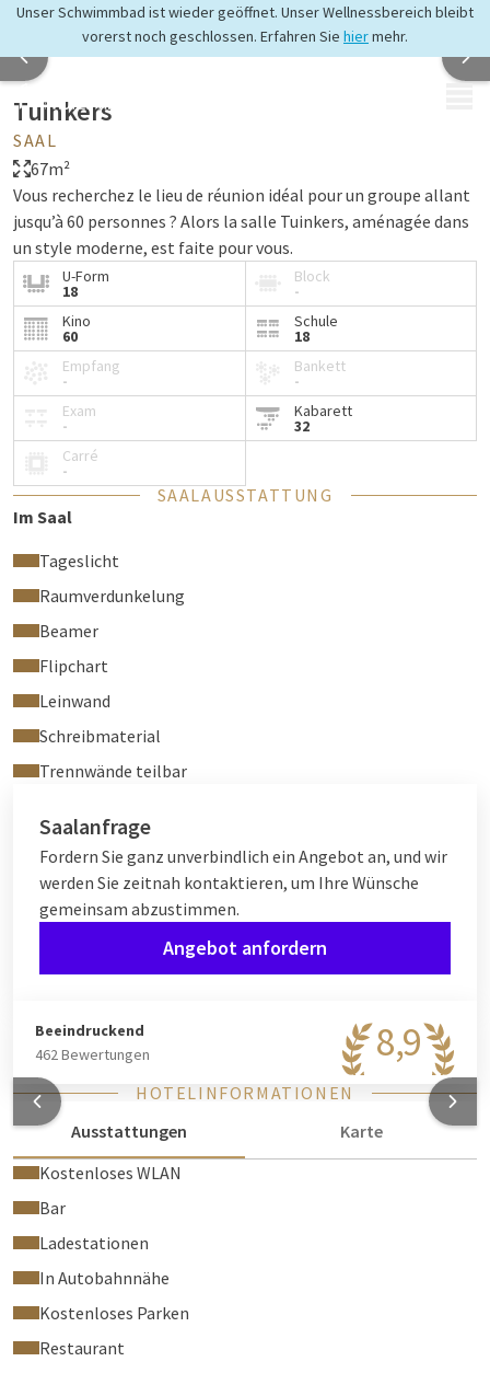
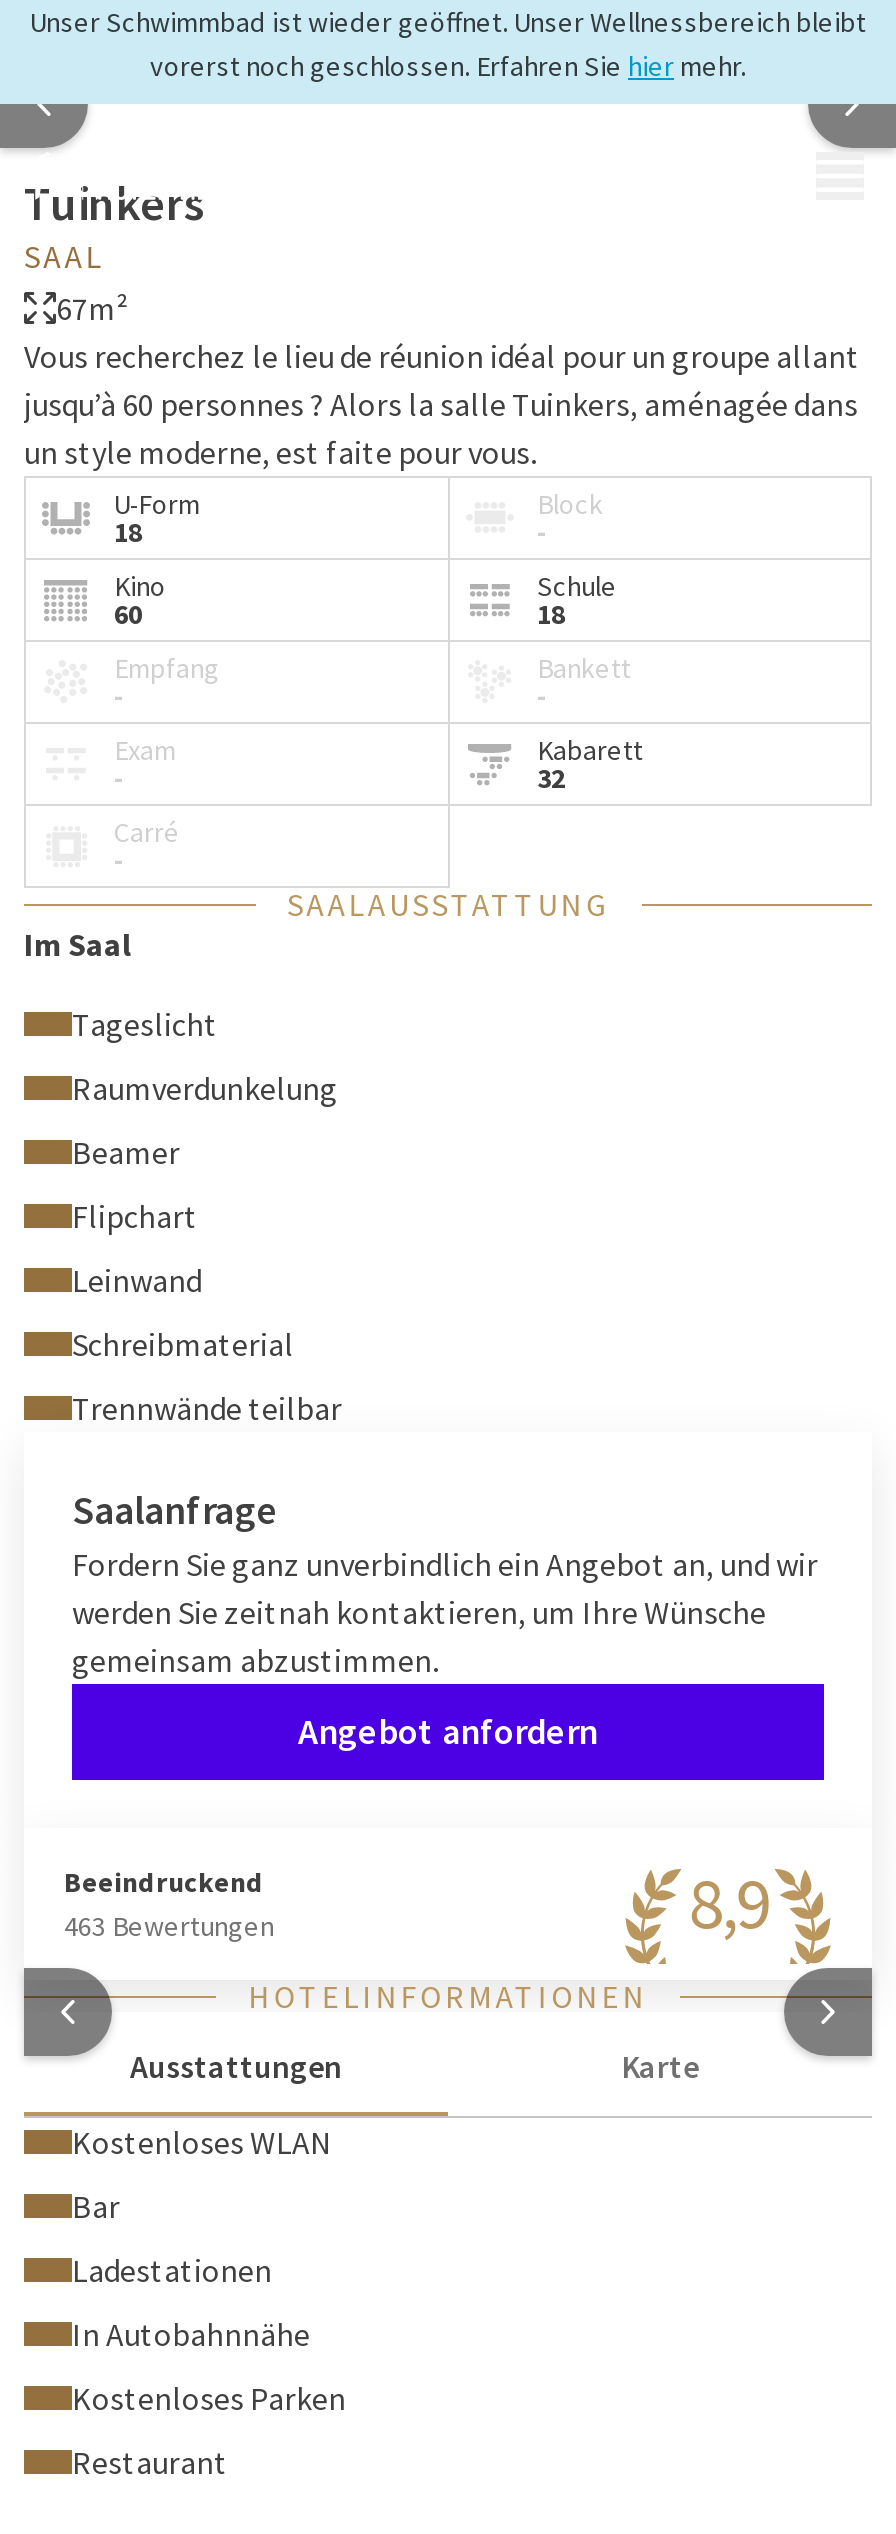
[35,1045,150,1064] 462 Bewertungen -> [64,1908,274,1944] 463 Bewertungen

